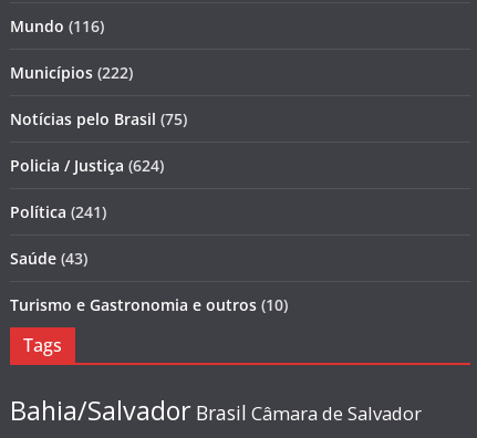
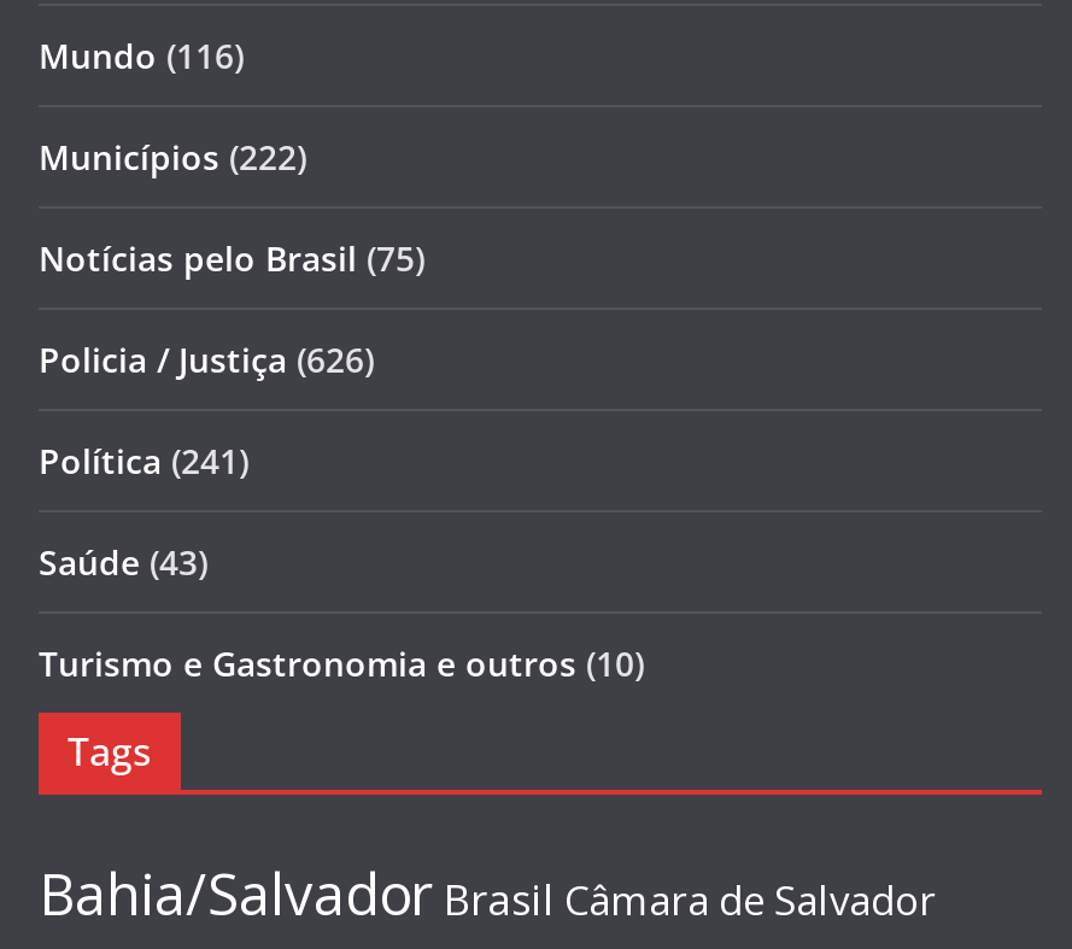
[10,155,164,176] Policia / Justiça (624) -> [39,337,374,382] Policia / Justiça (626)

